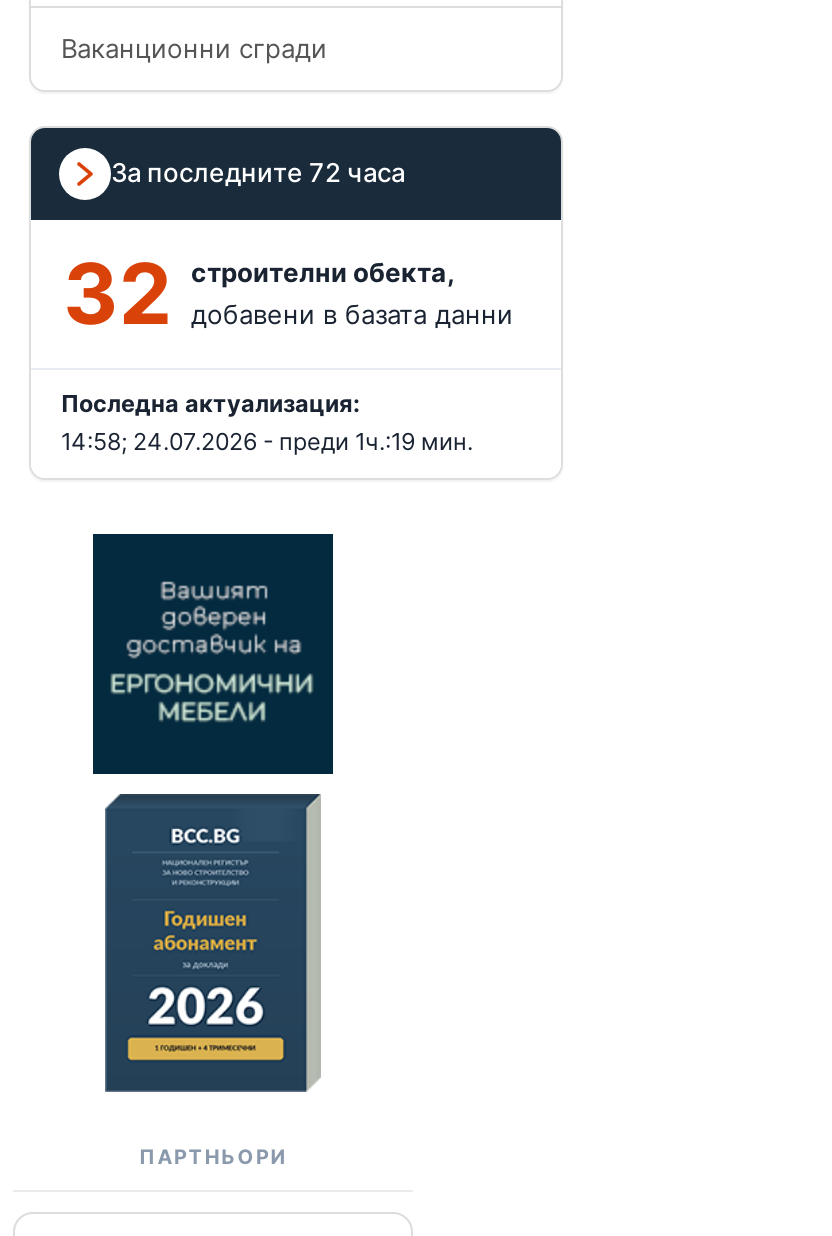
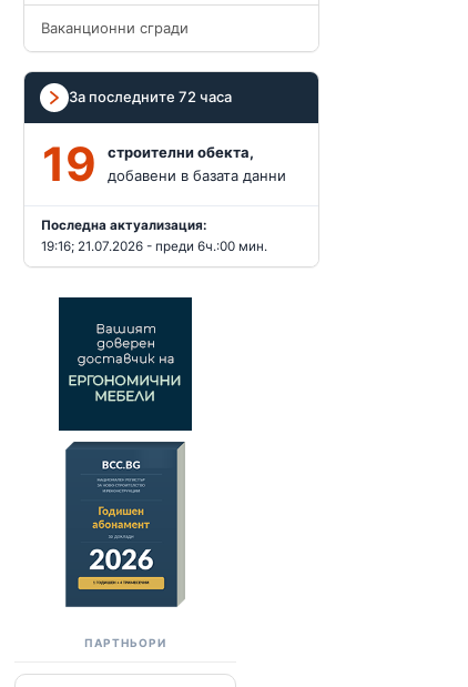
[63,241,513,343] 32 строителни обекта, добавени в базата данни -> [42,135,286,191] 19 строителни обекта, добавени в базата данни
[61,427,473,455] 14:58; 24.07.2026 - преди 1ч.:19 мин. -> [41,238,267,254] 19:16; 21.07.2026 - преди 6ч.:00 мин.

